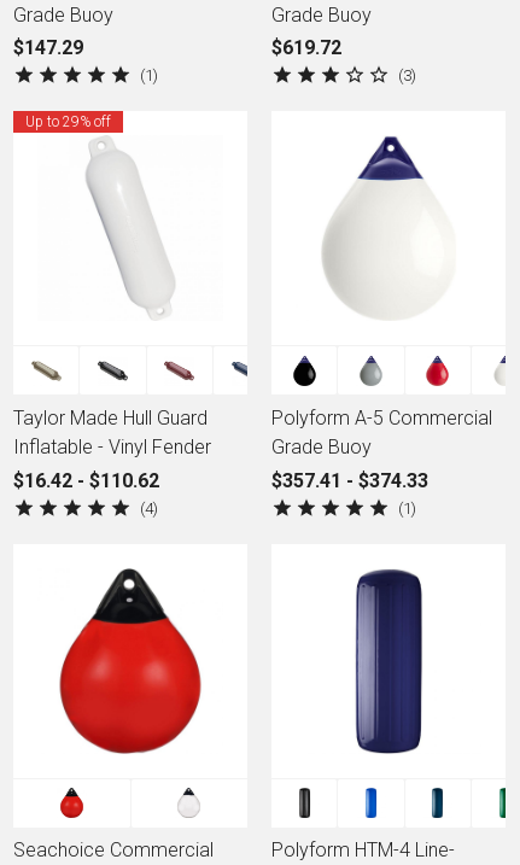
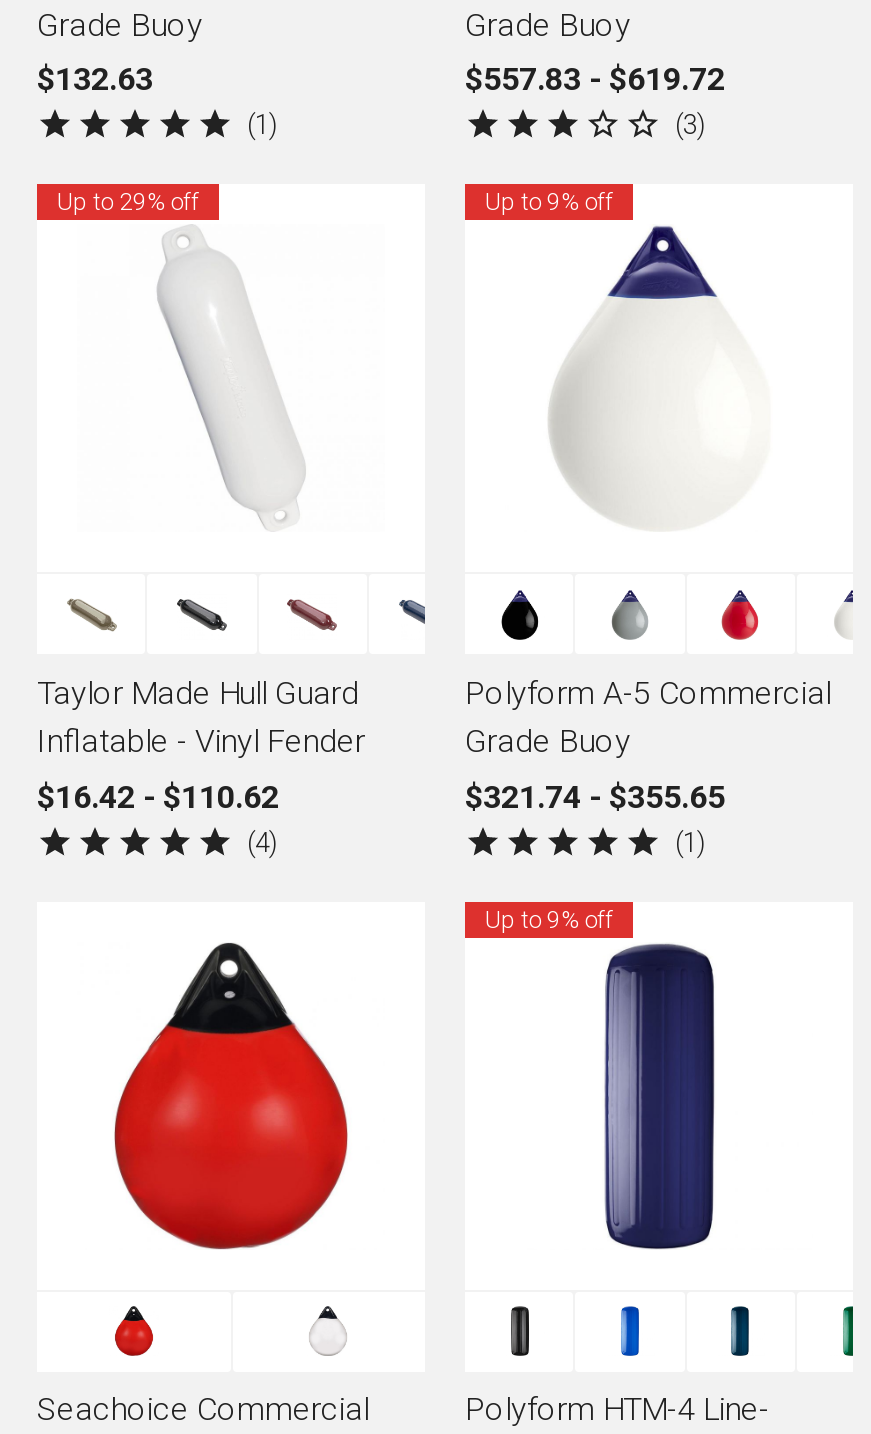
[13,36,83,59] $147.29 -> [37,60,153,98] $132.63
[271,36,341,59] $619.72 -> [465,60,725,98] $557.83 - $619.72
none -> [485,188,613,216] Up to 9% off
[271,469,428,492] $357.41 - $374.33 -> [465,777,725,815] $321.74 - $355.65
none -> [485,905,613,933] Up to 9% off

